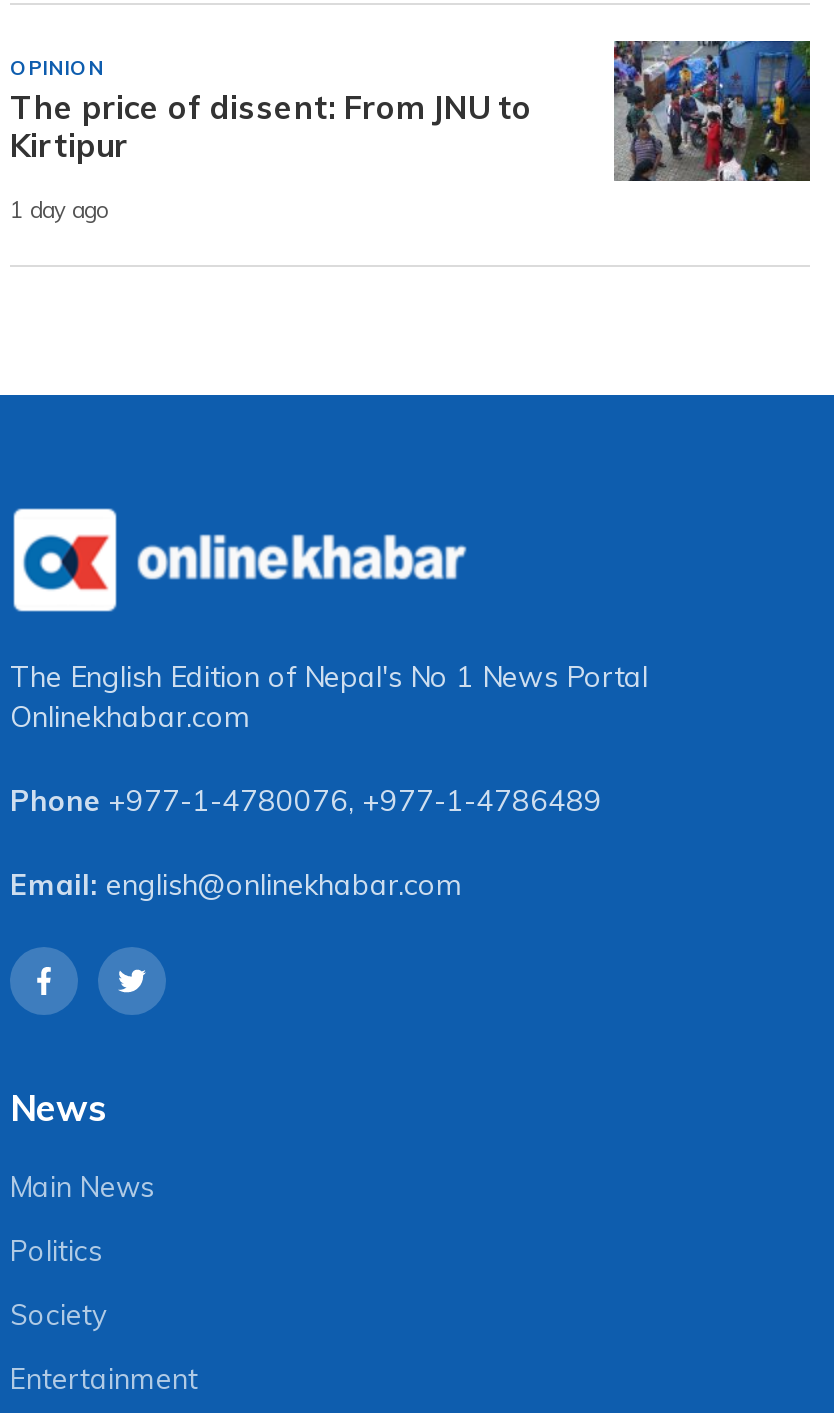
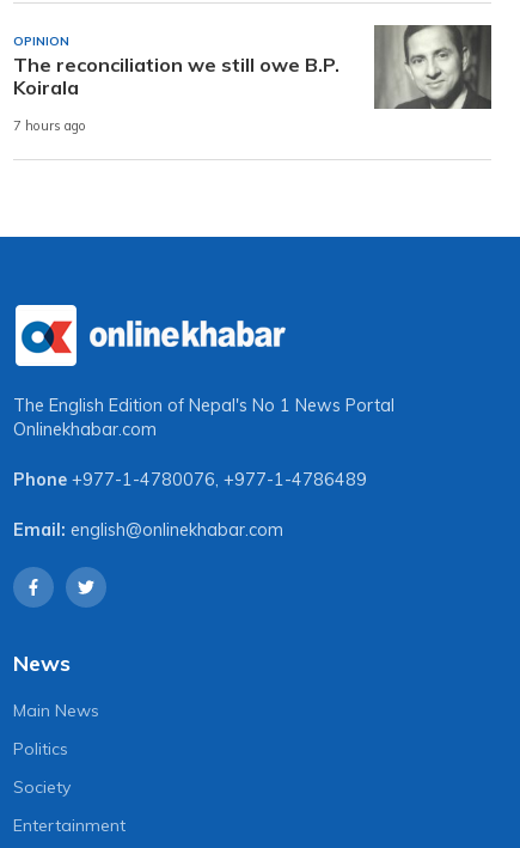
[614,39,810,183] [image] -> [374,24,491,109] [image]
[10,87,532,165] The price of dissent: From JNU to | Kirtipur -> [13,53,339,99] The reconciliation we still owe B.P. | Koirala
[10,196,108,224] 1 day ago -> [13,118,86,135] 7 hours ago

